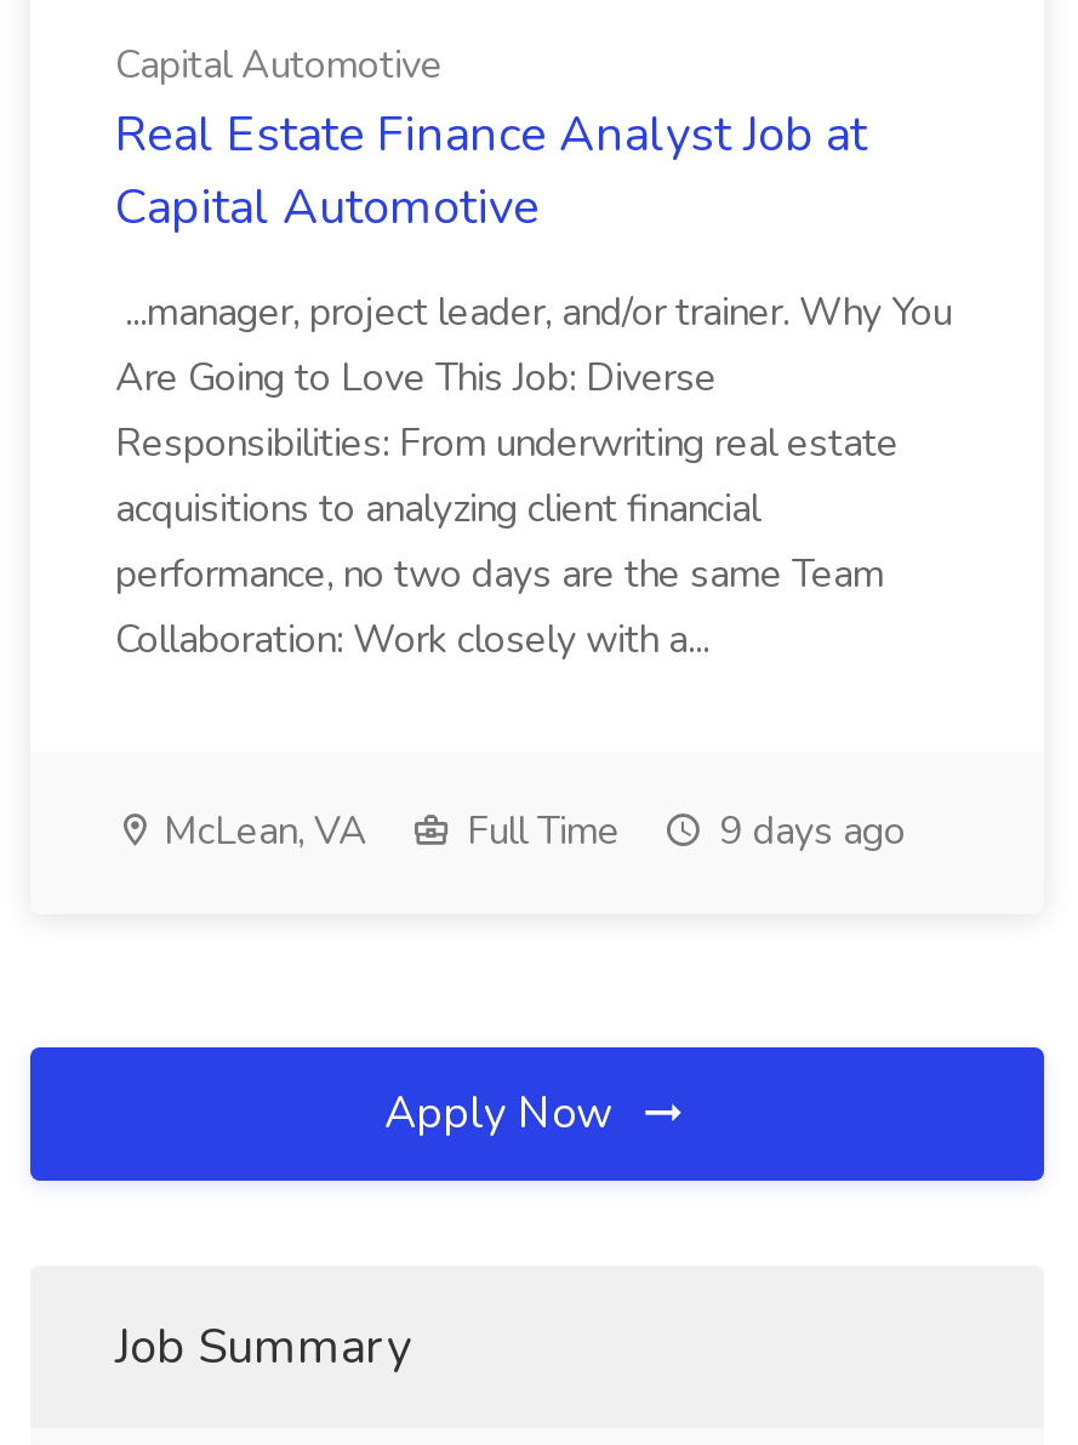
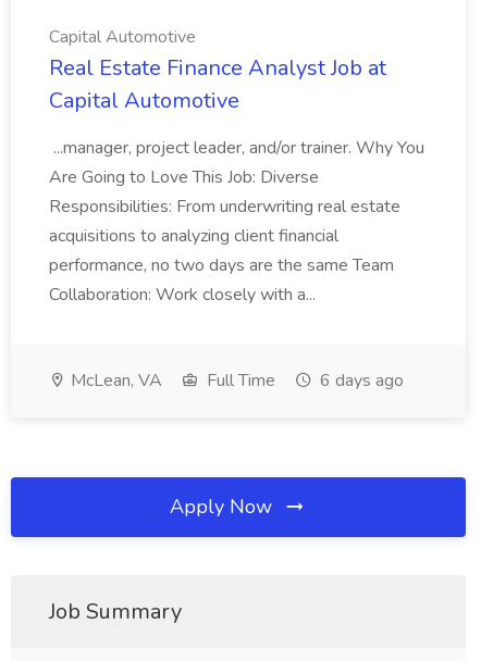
[154,805,906,858] McLean, VA Full Time 9 days ago -> [66,369,404,392] McLean, VA Full Time 6 days ago

